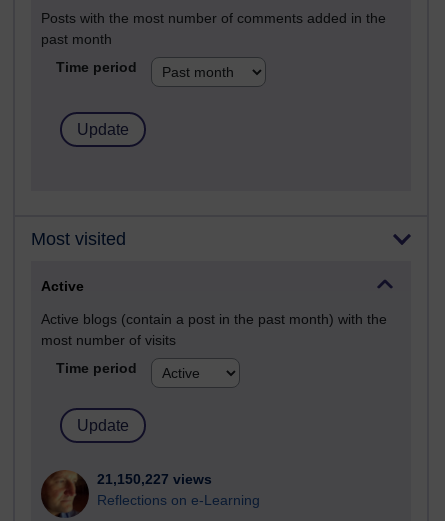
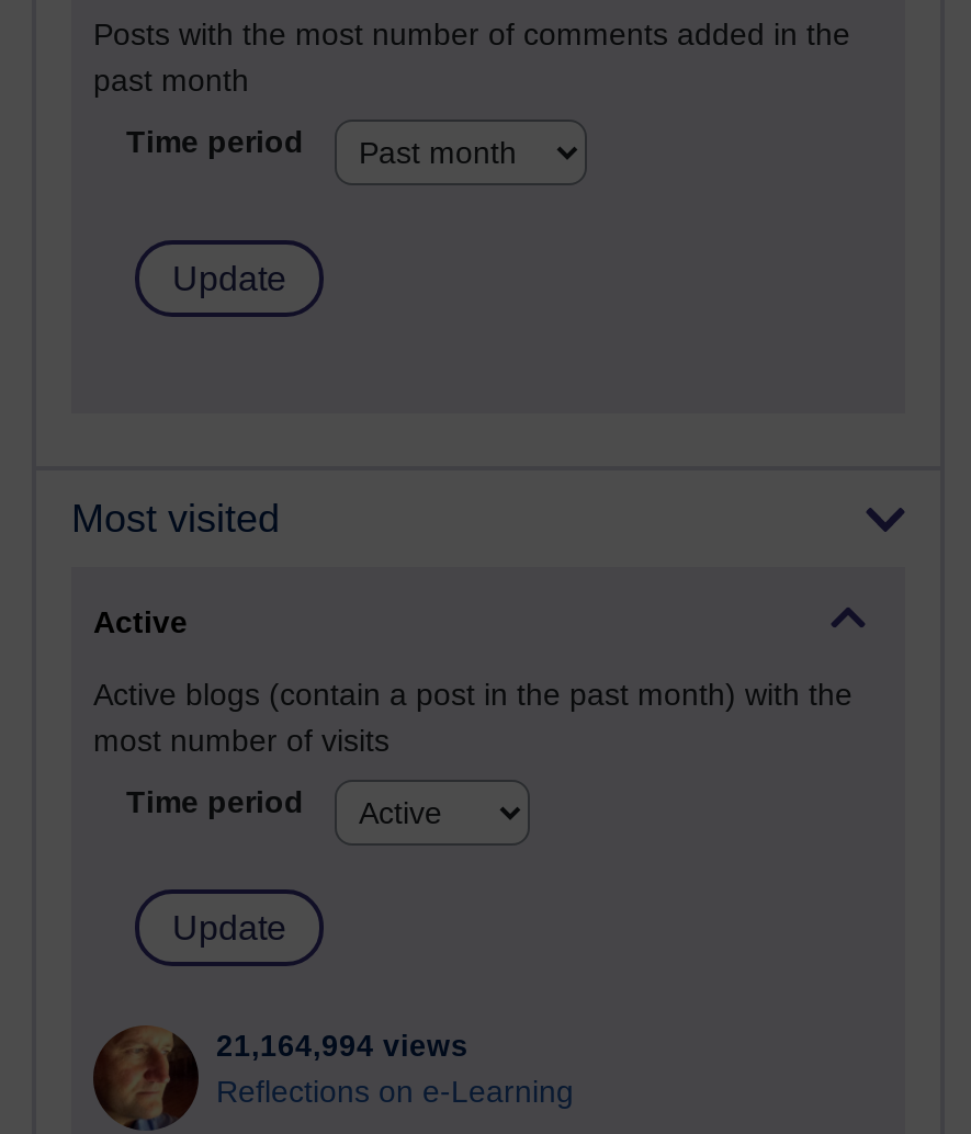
[97,472,212,487] 21,150,227 views -> [216,1030,468,1063] 21,164,994 views

